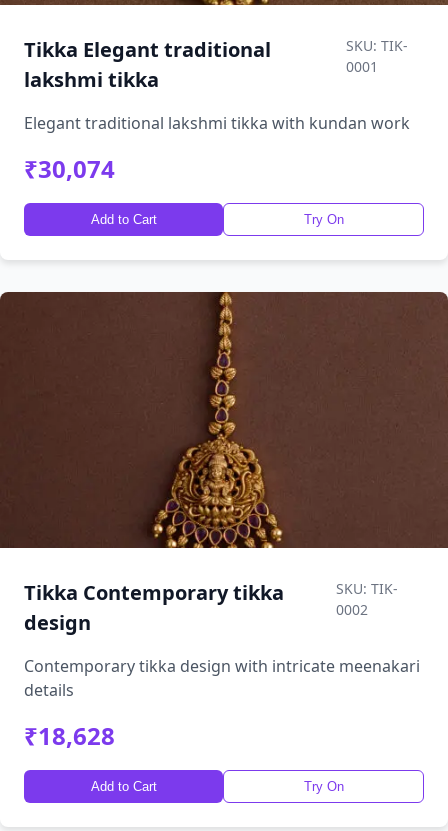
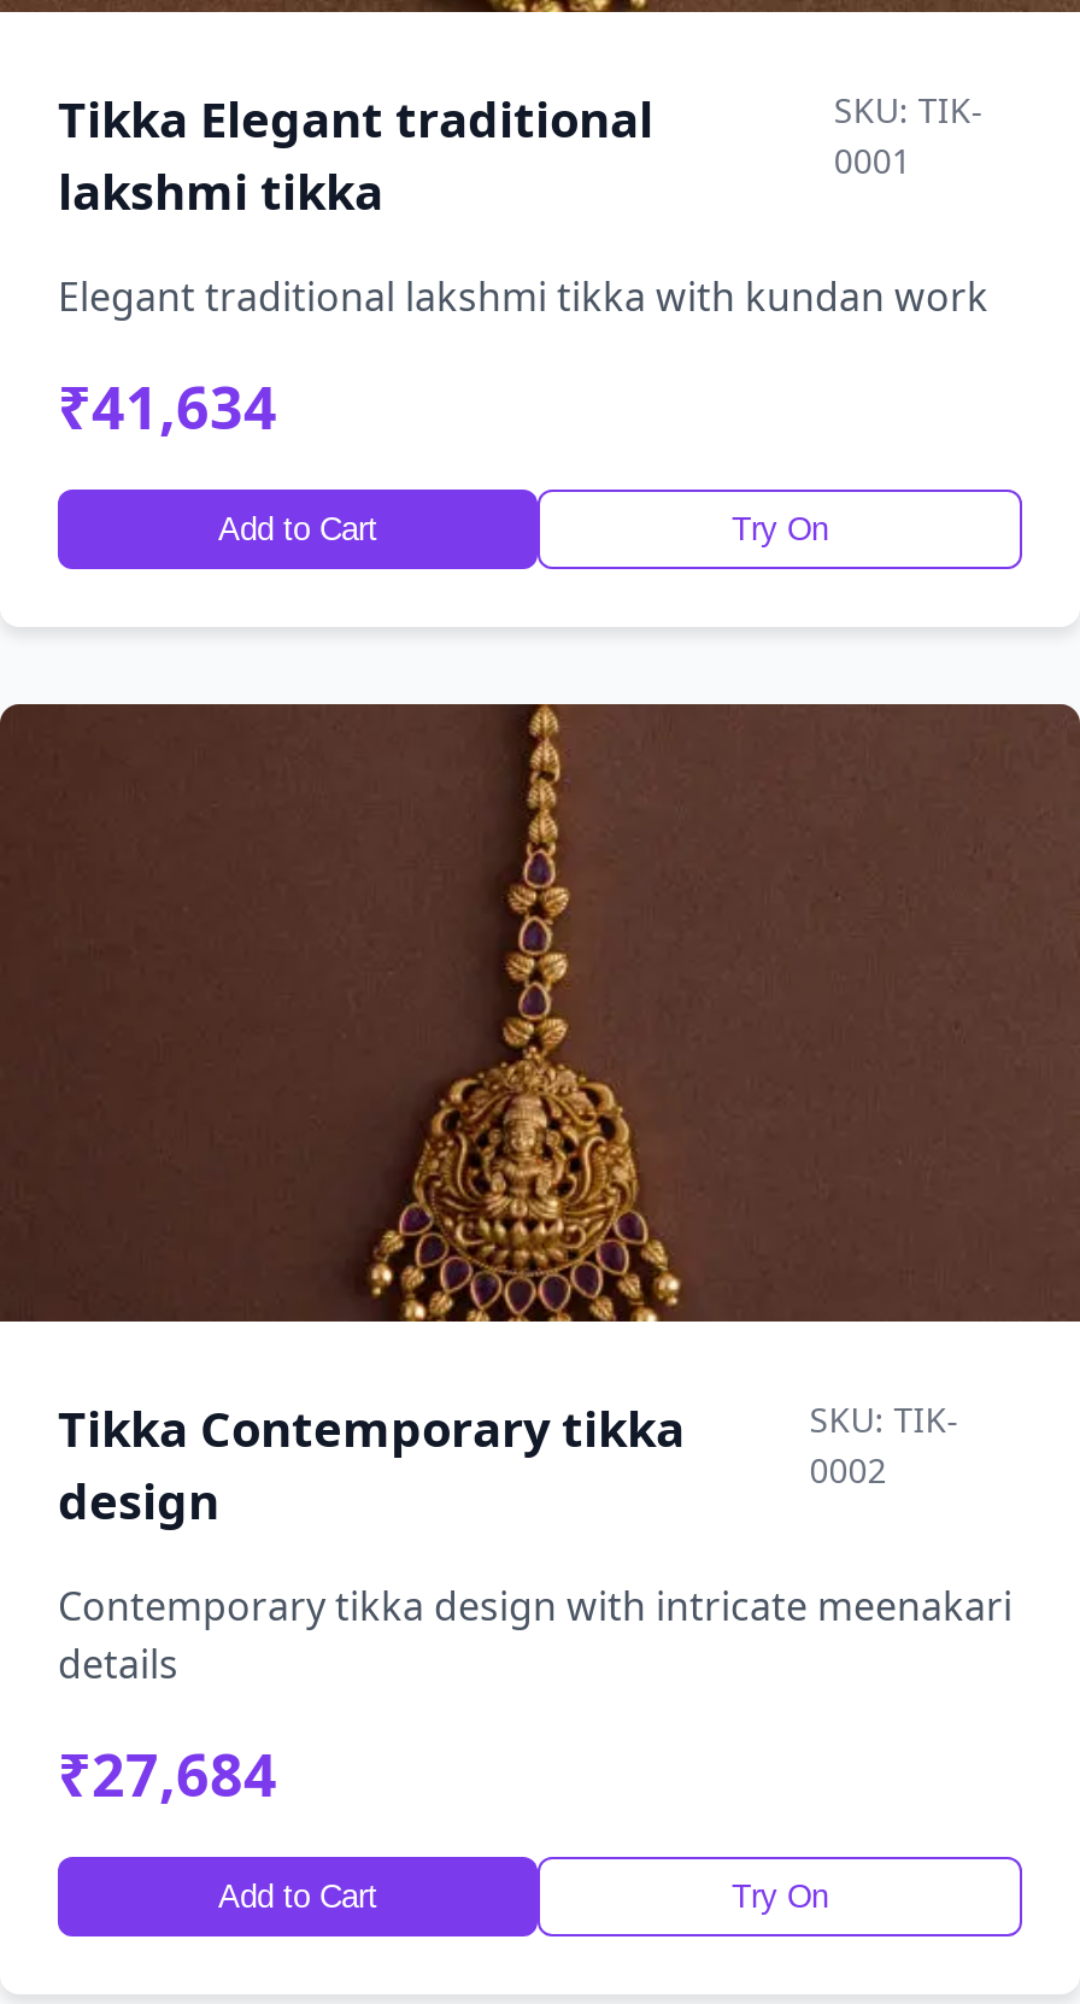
[24,152,115,185] ₹30,074 -> [58,367,277,446] ₹41,634
[24,719,115,752] ₹18,628 -> [58,1734,277,1813] ₹27,684

